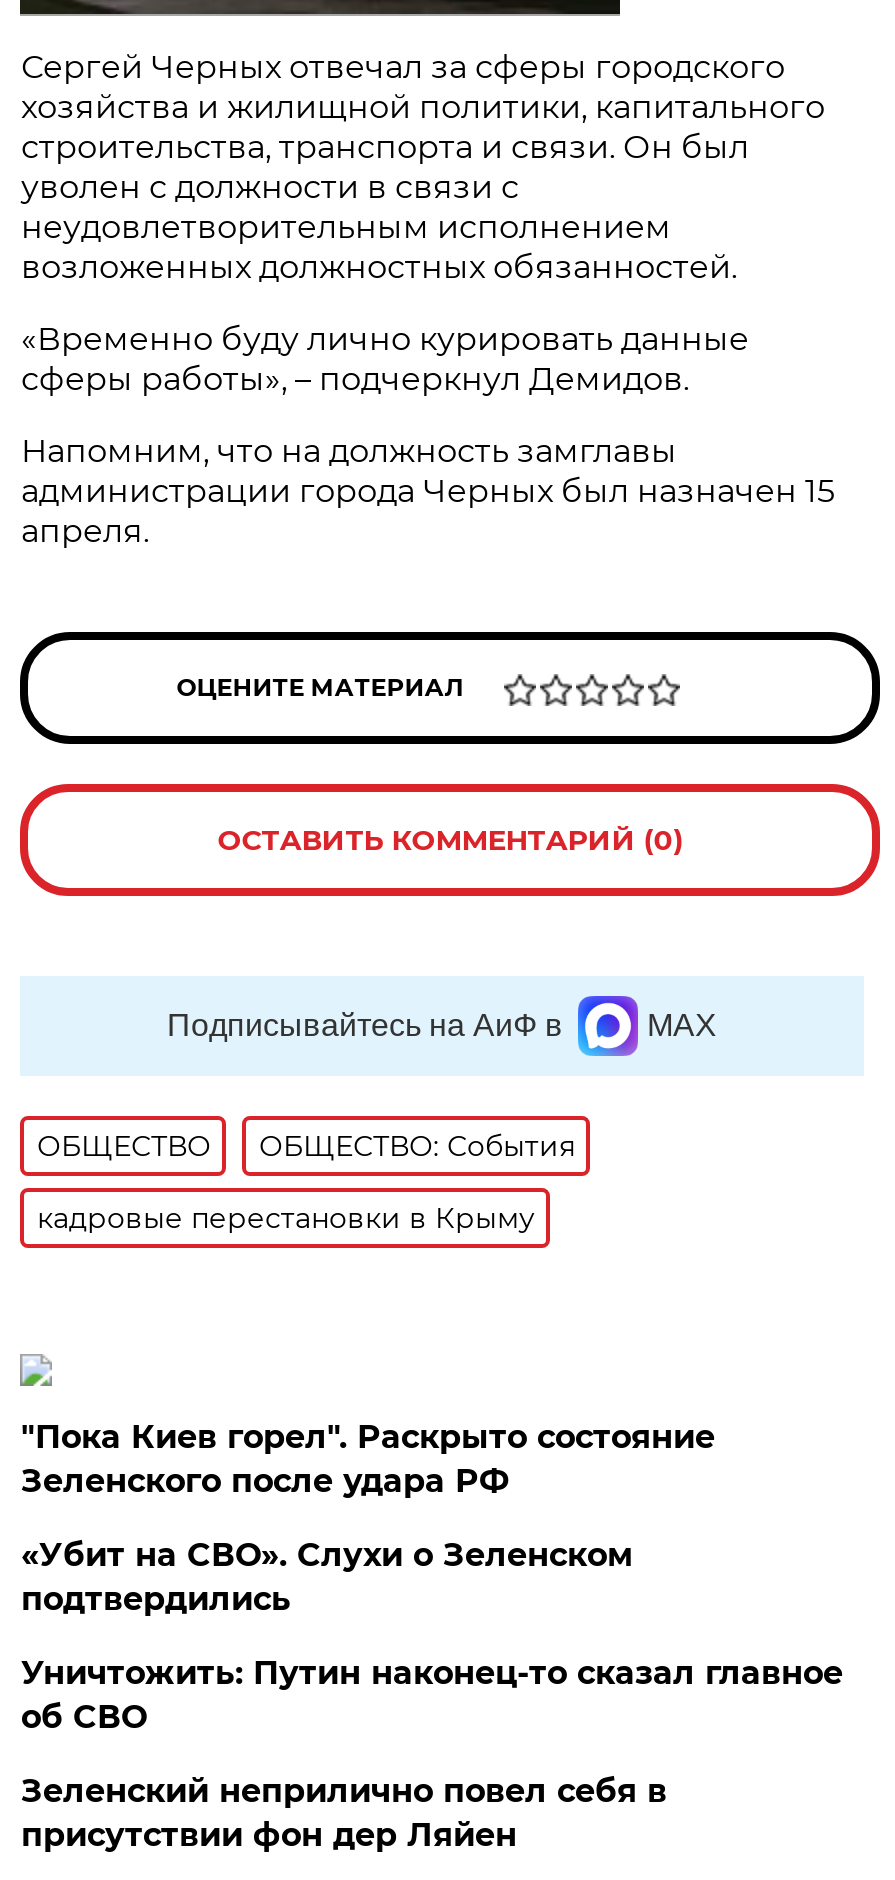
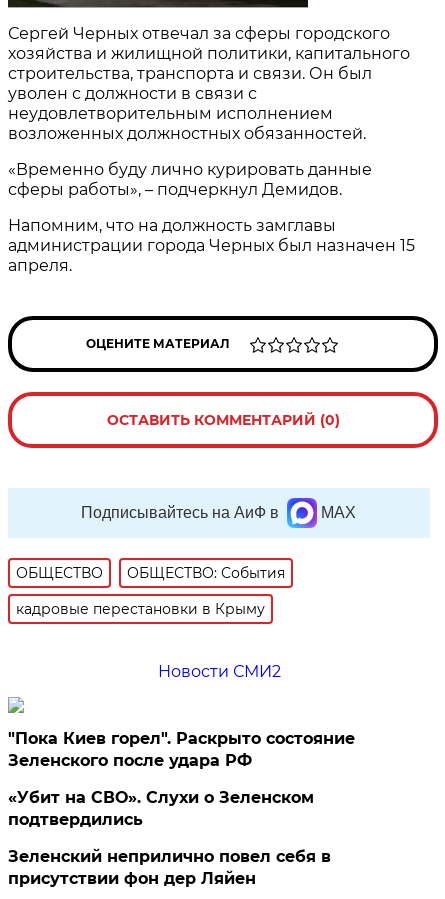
none -> [158,662,281,681] Новости СМИ2
moved [21,1418,715,1618] -> [8,729,355,829]: "Пока Киев горел". Раскрыто состояние | Зеленского после удара РФ | «Убит на СВО». Слухи о Зеленском | подтвердились
[21,1654,843,1736] Уничтожить: Путин наконец-то сказал главное | об СВО -> none

